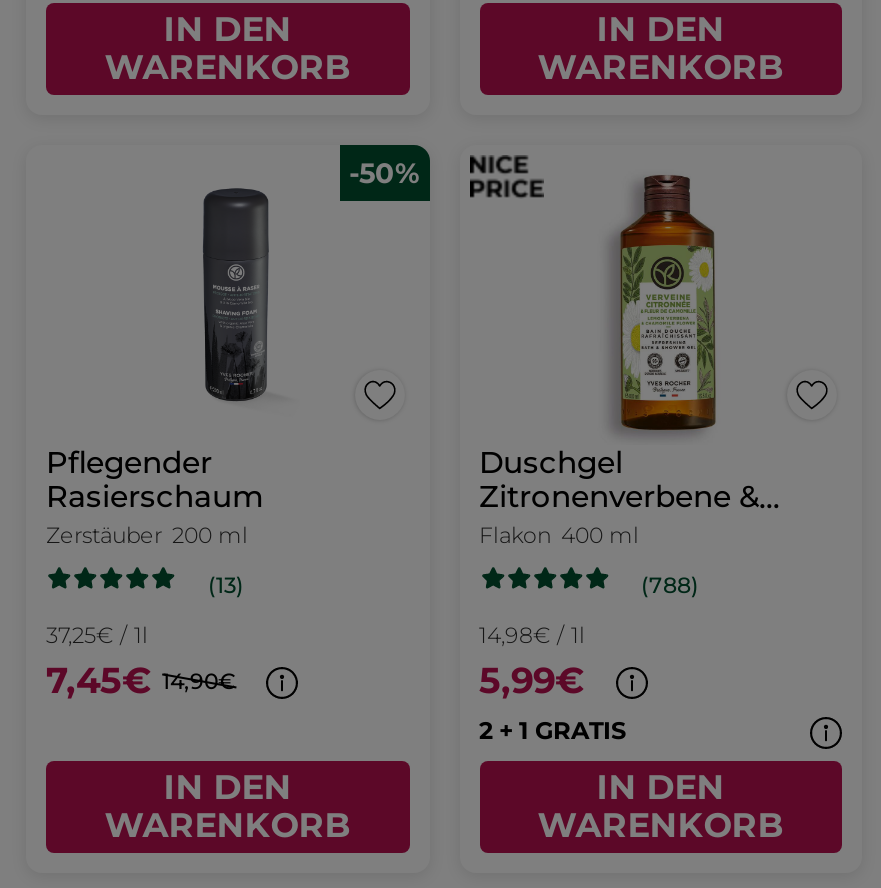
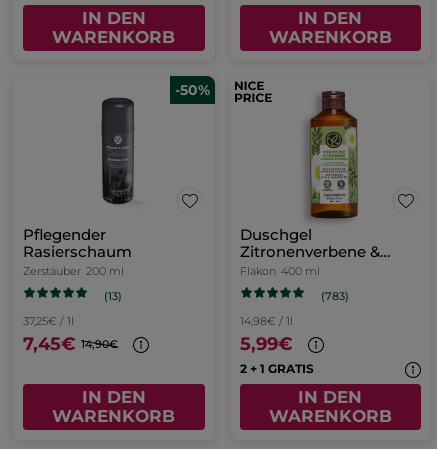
[641,571,699,599] (788) -> [320,289,348,303] (783)

